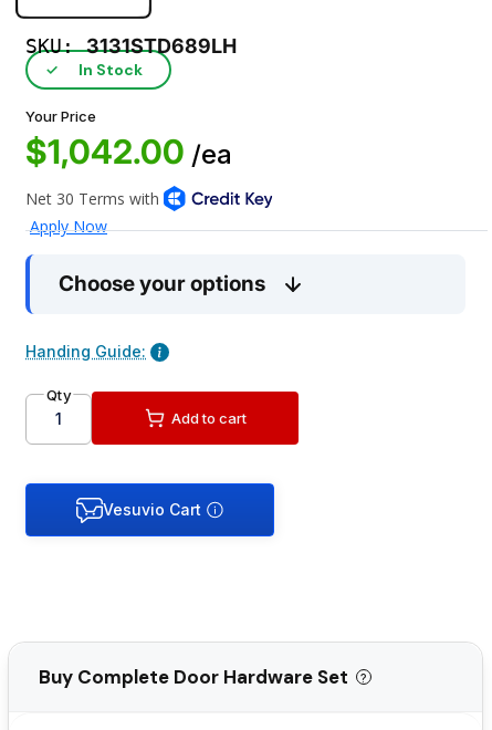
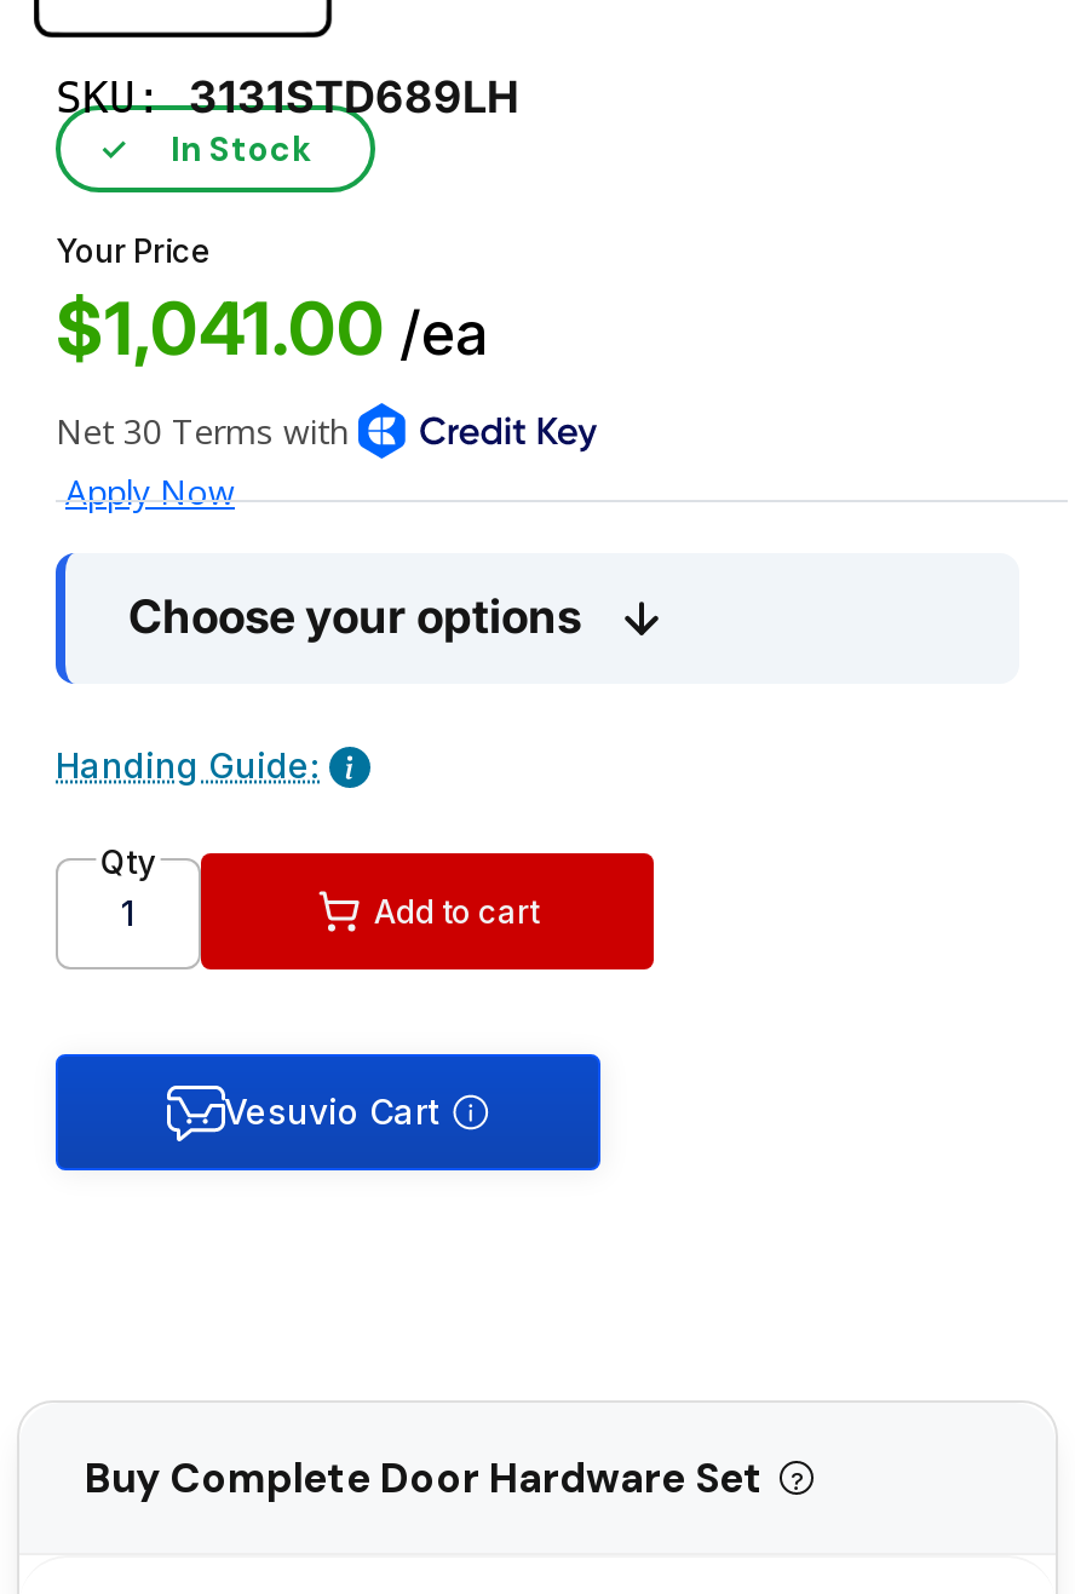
[25,132,232,171] $1,042.00 /ea -> [56,284,489,372] $1,041.00 /ea

